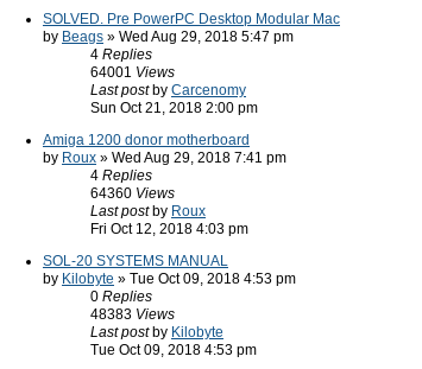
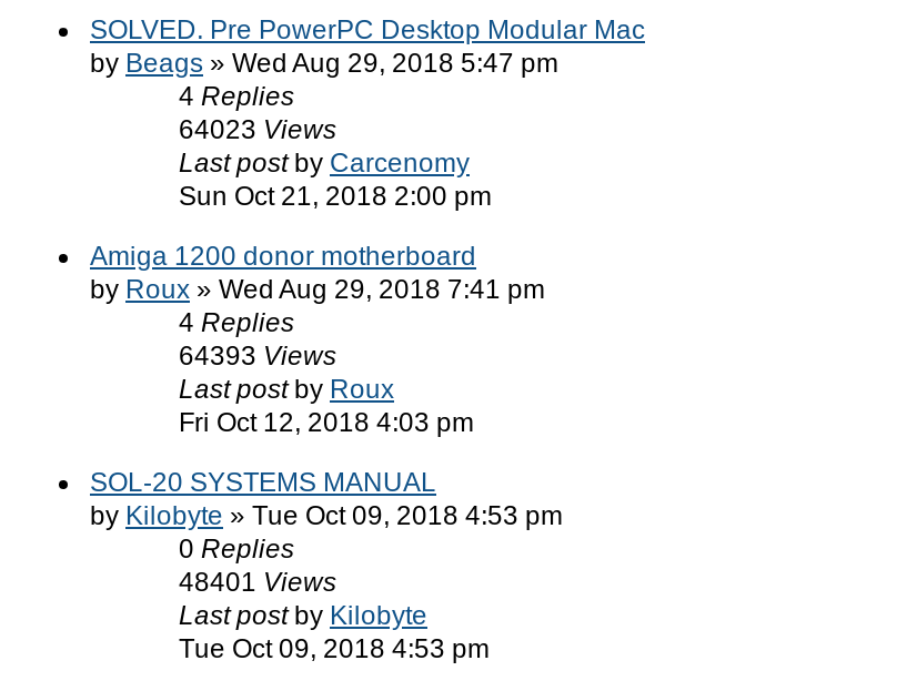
[90,64,175,81] 64001 Views -> [179,114,336,145] 64023 Views
[90,185,175,202] 64360 Views -> [179,340,336,372] 64393 Views
[90,306,175,323] 48383 Views -> [179,567,336,598] 48401 Views

